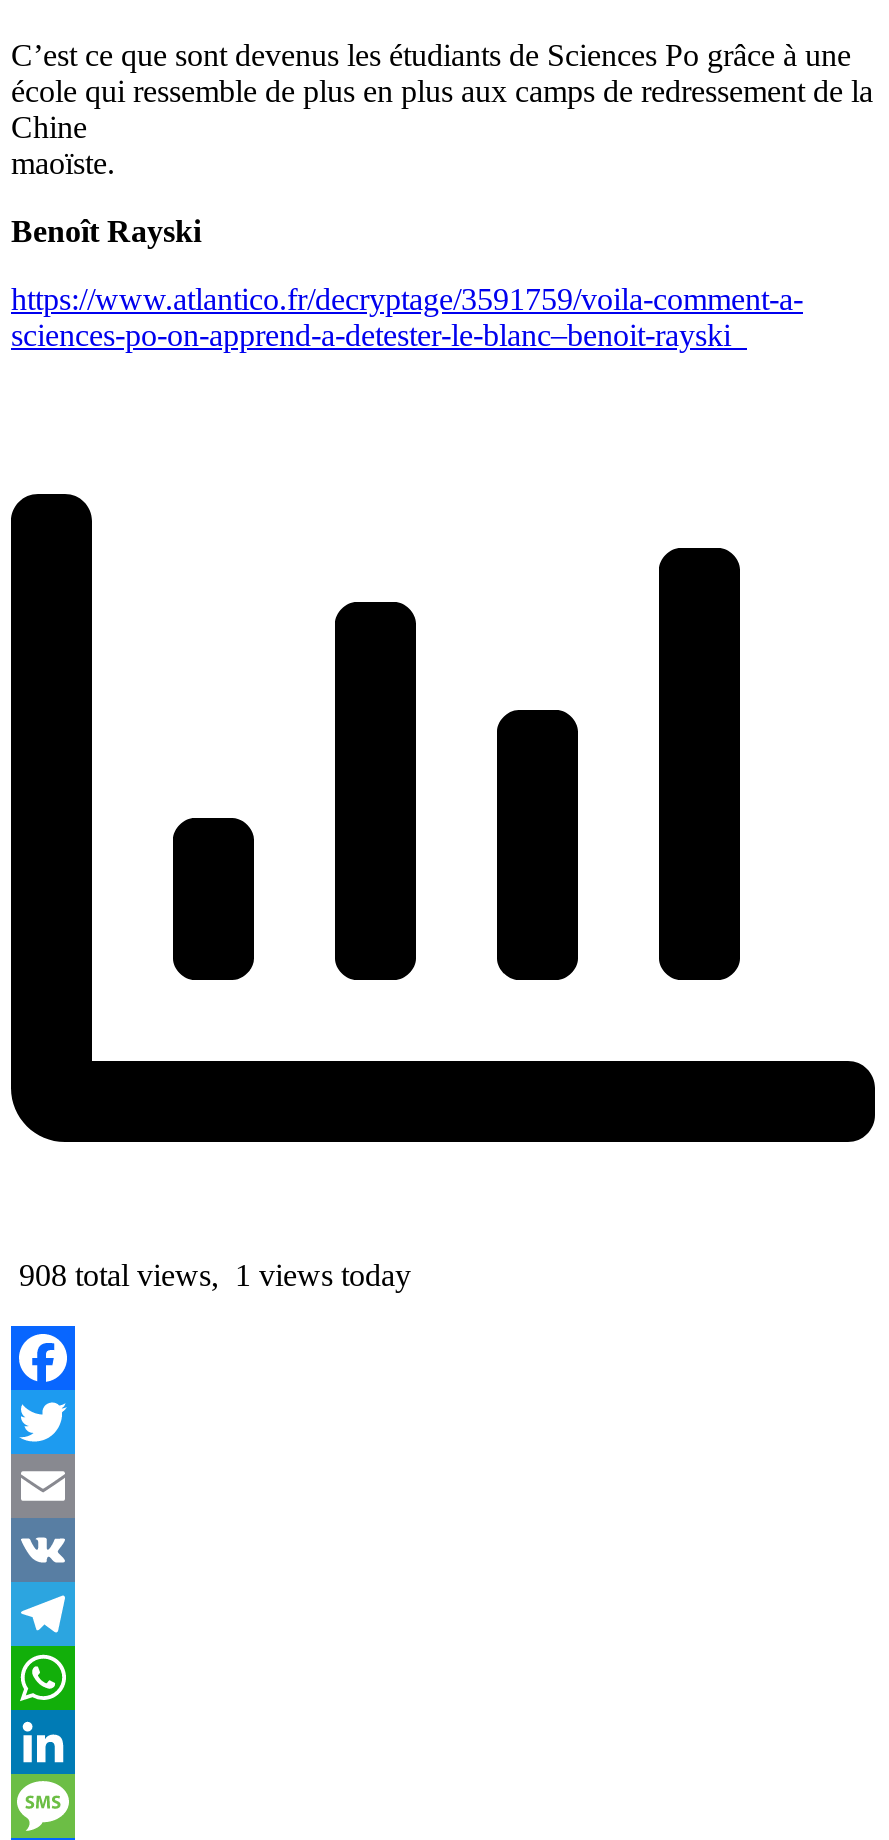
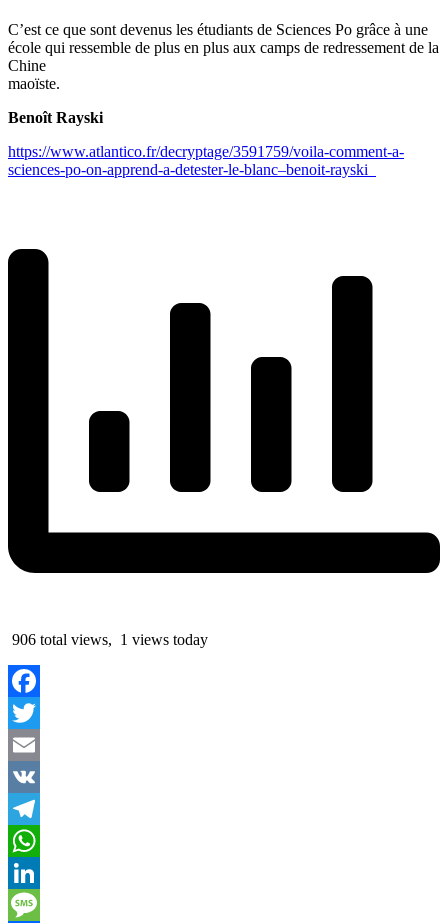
[11,1258,411,1292] 908 total views, 1 views today -> [8,631,208,648] 906 total views, 1 views today

